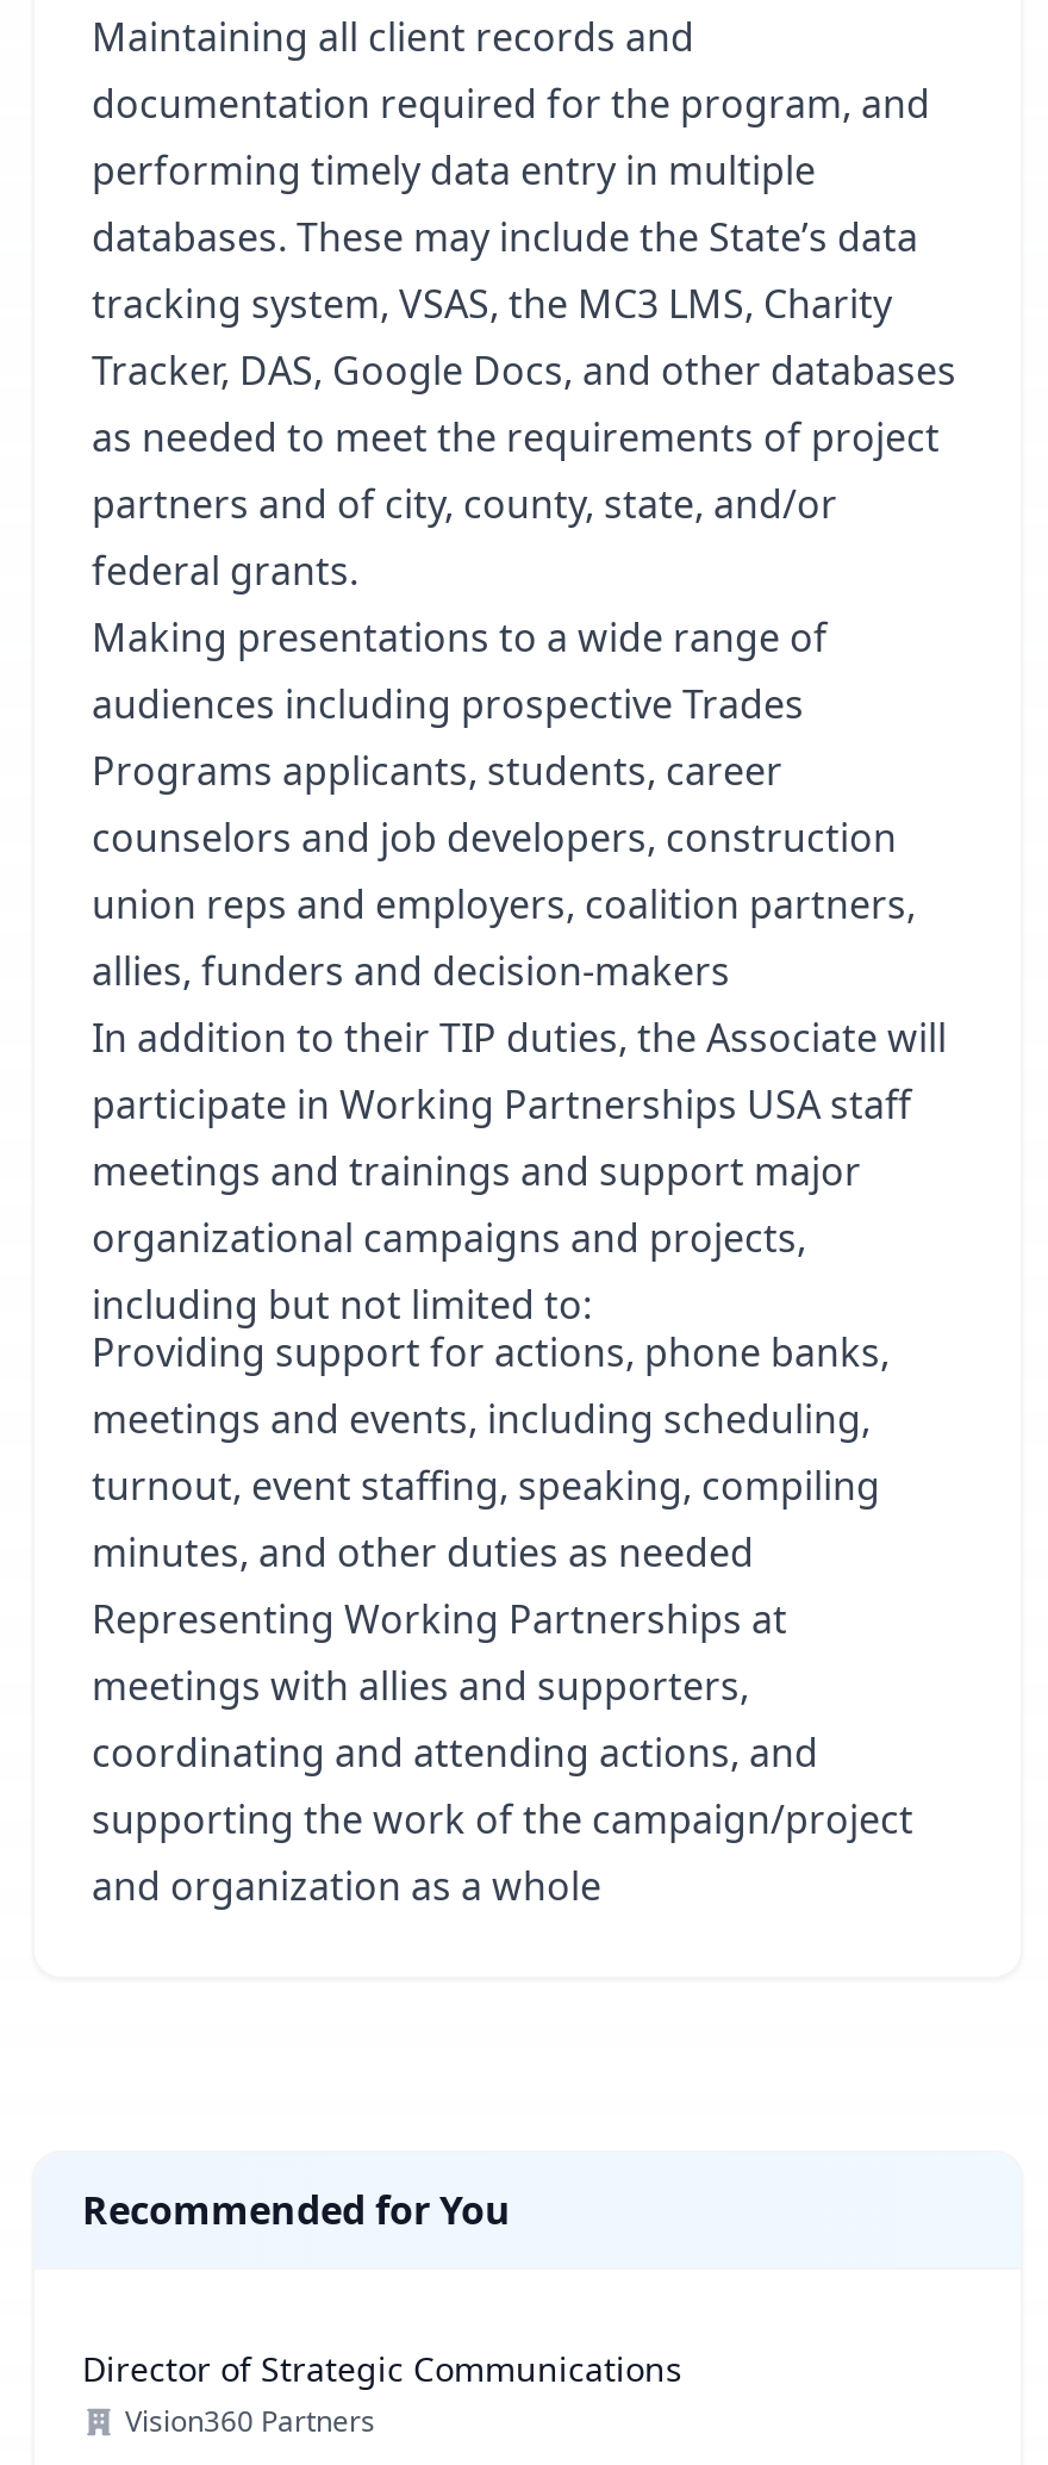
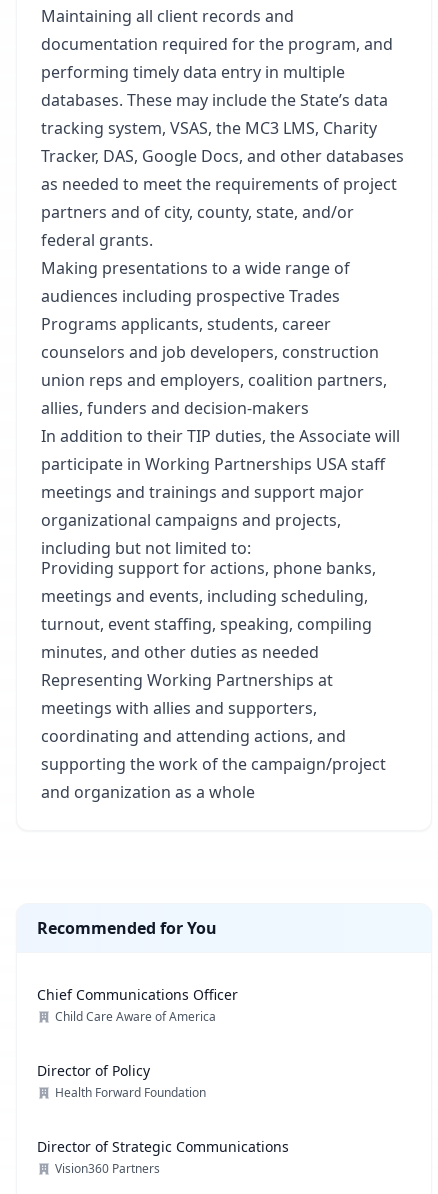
none -> [37,985,238,1101] Chief Communications Officer | Child Care Aware of America | Director of Policy | Health Forward Foundation

